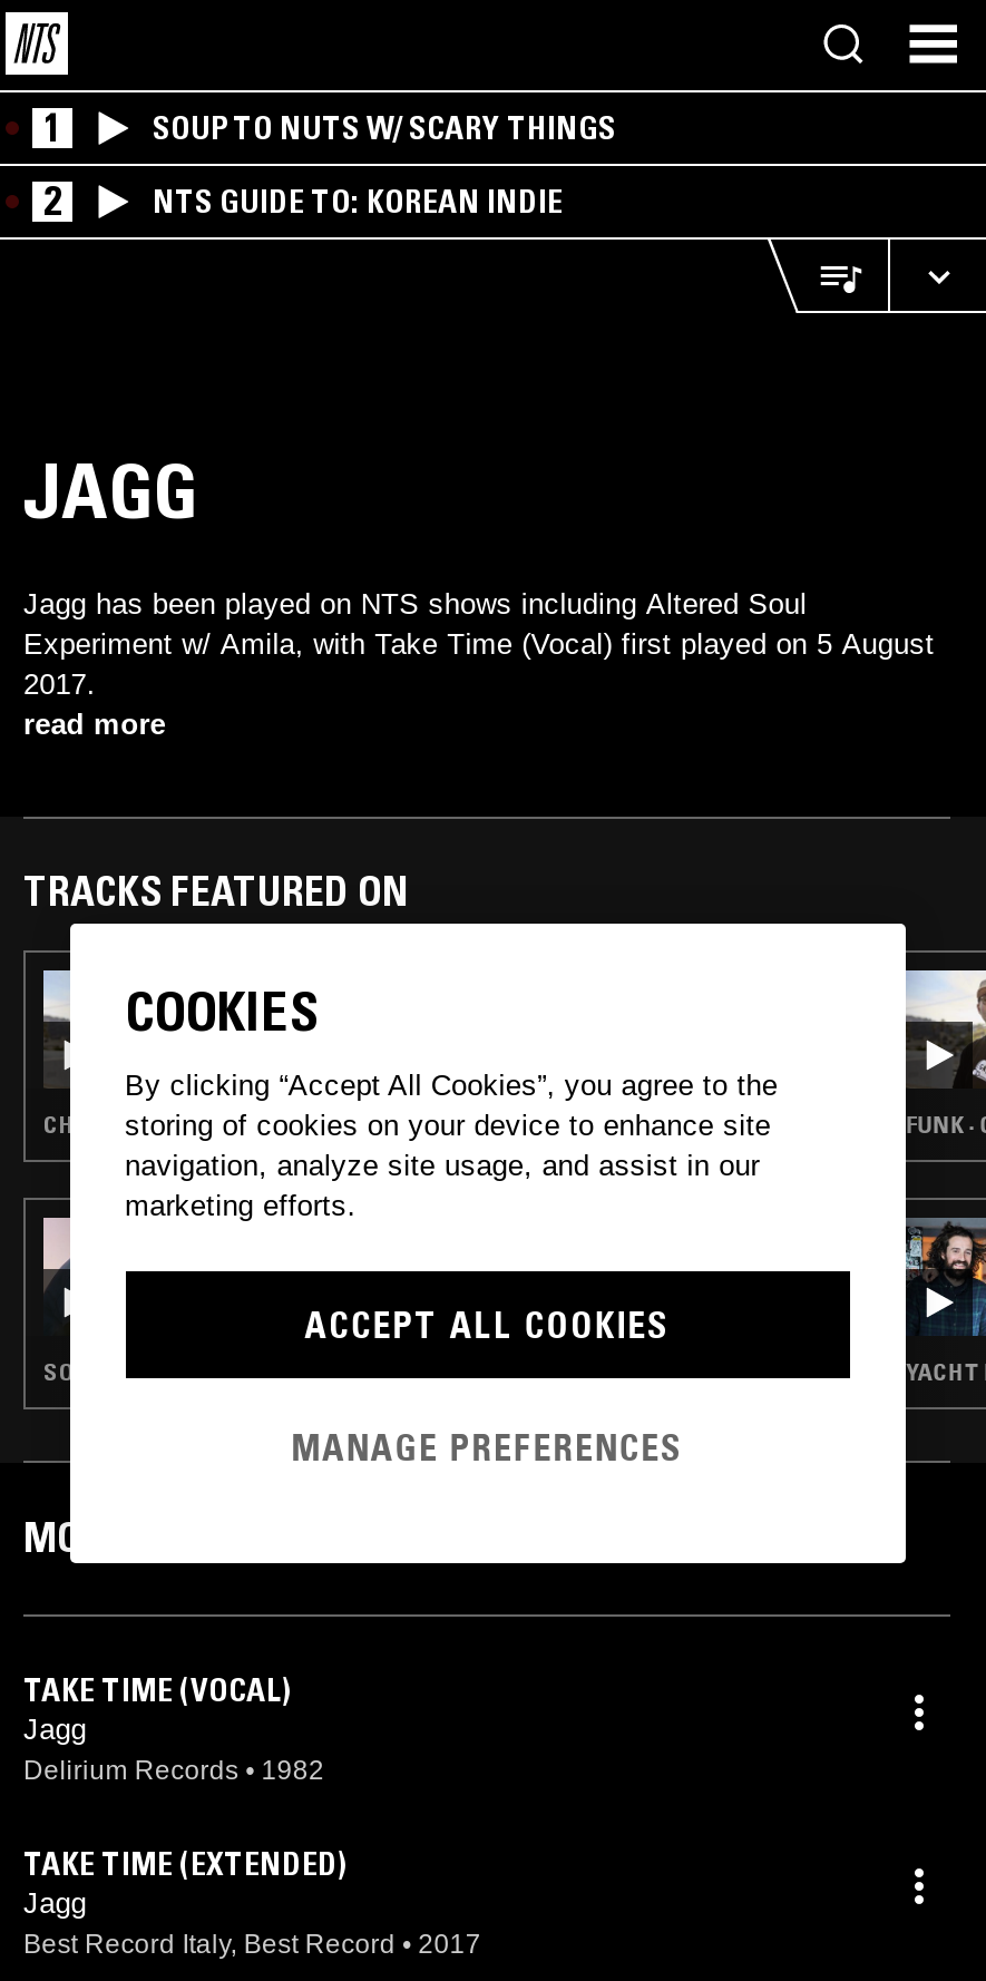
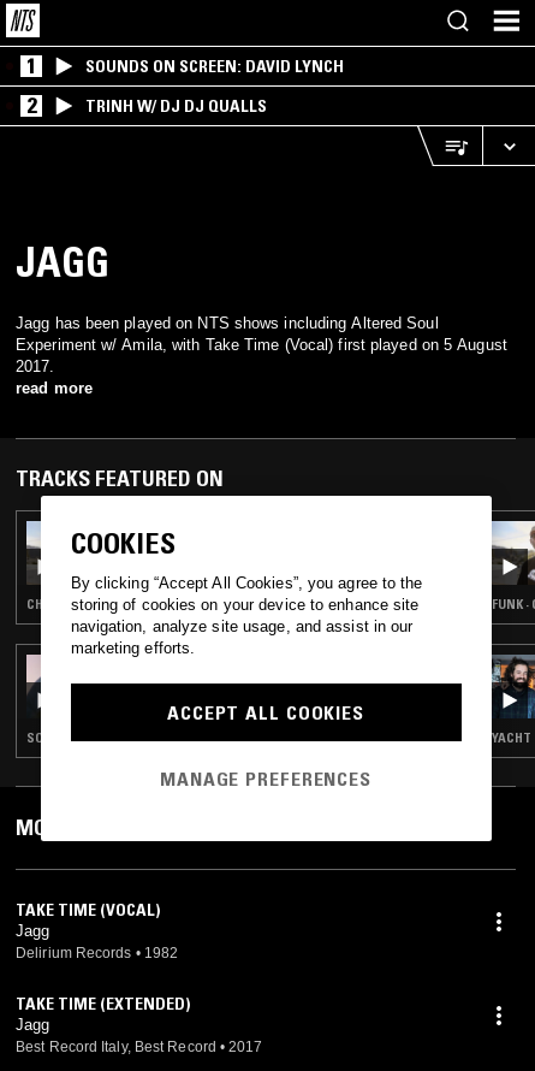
[153,108,616,148] SOUP TO NUTS W/ SCARY THINGS -> [85,55,344,77] SOUNDS ON SCREEN: DAVID LYNCH
[153,182,563,222] NTS GUIDE TO: KOREAN INDIE -> [85,95,267,117] TRINH W/ DJ DJ QUALLS

